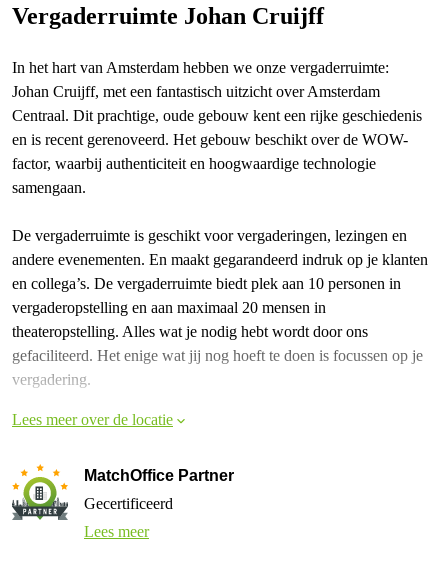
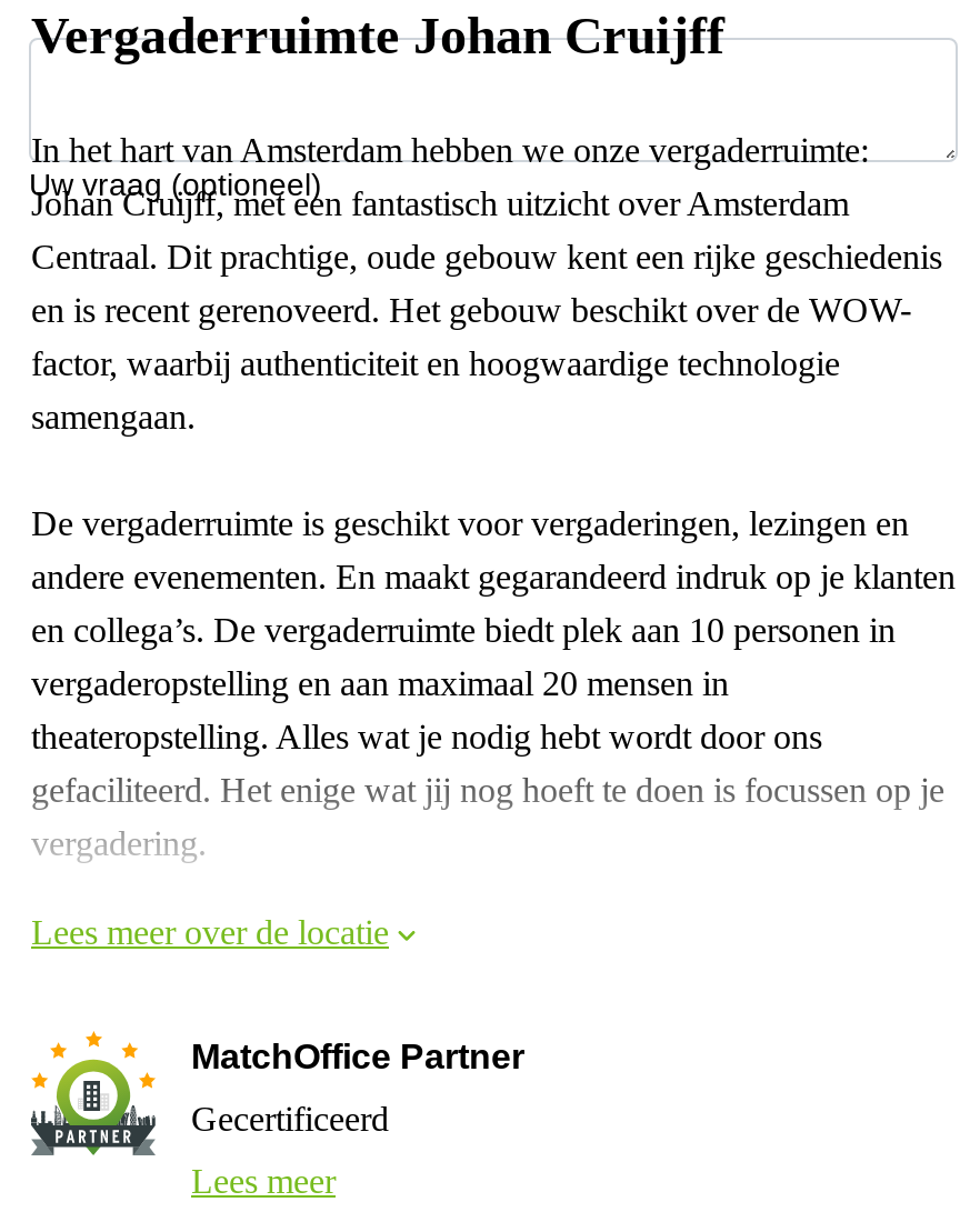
none -> [29,167,322,202] Uw vraag (optioneel)

